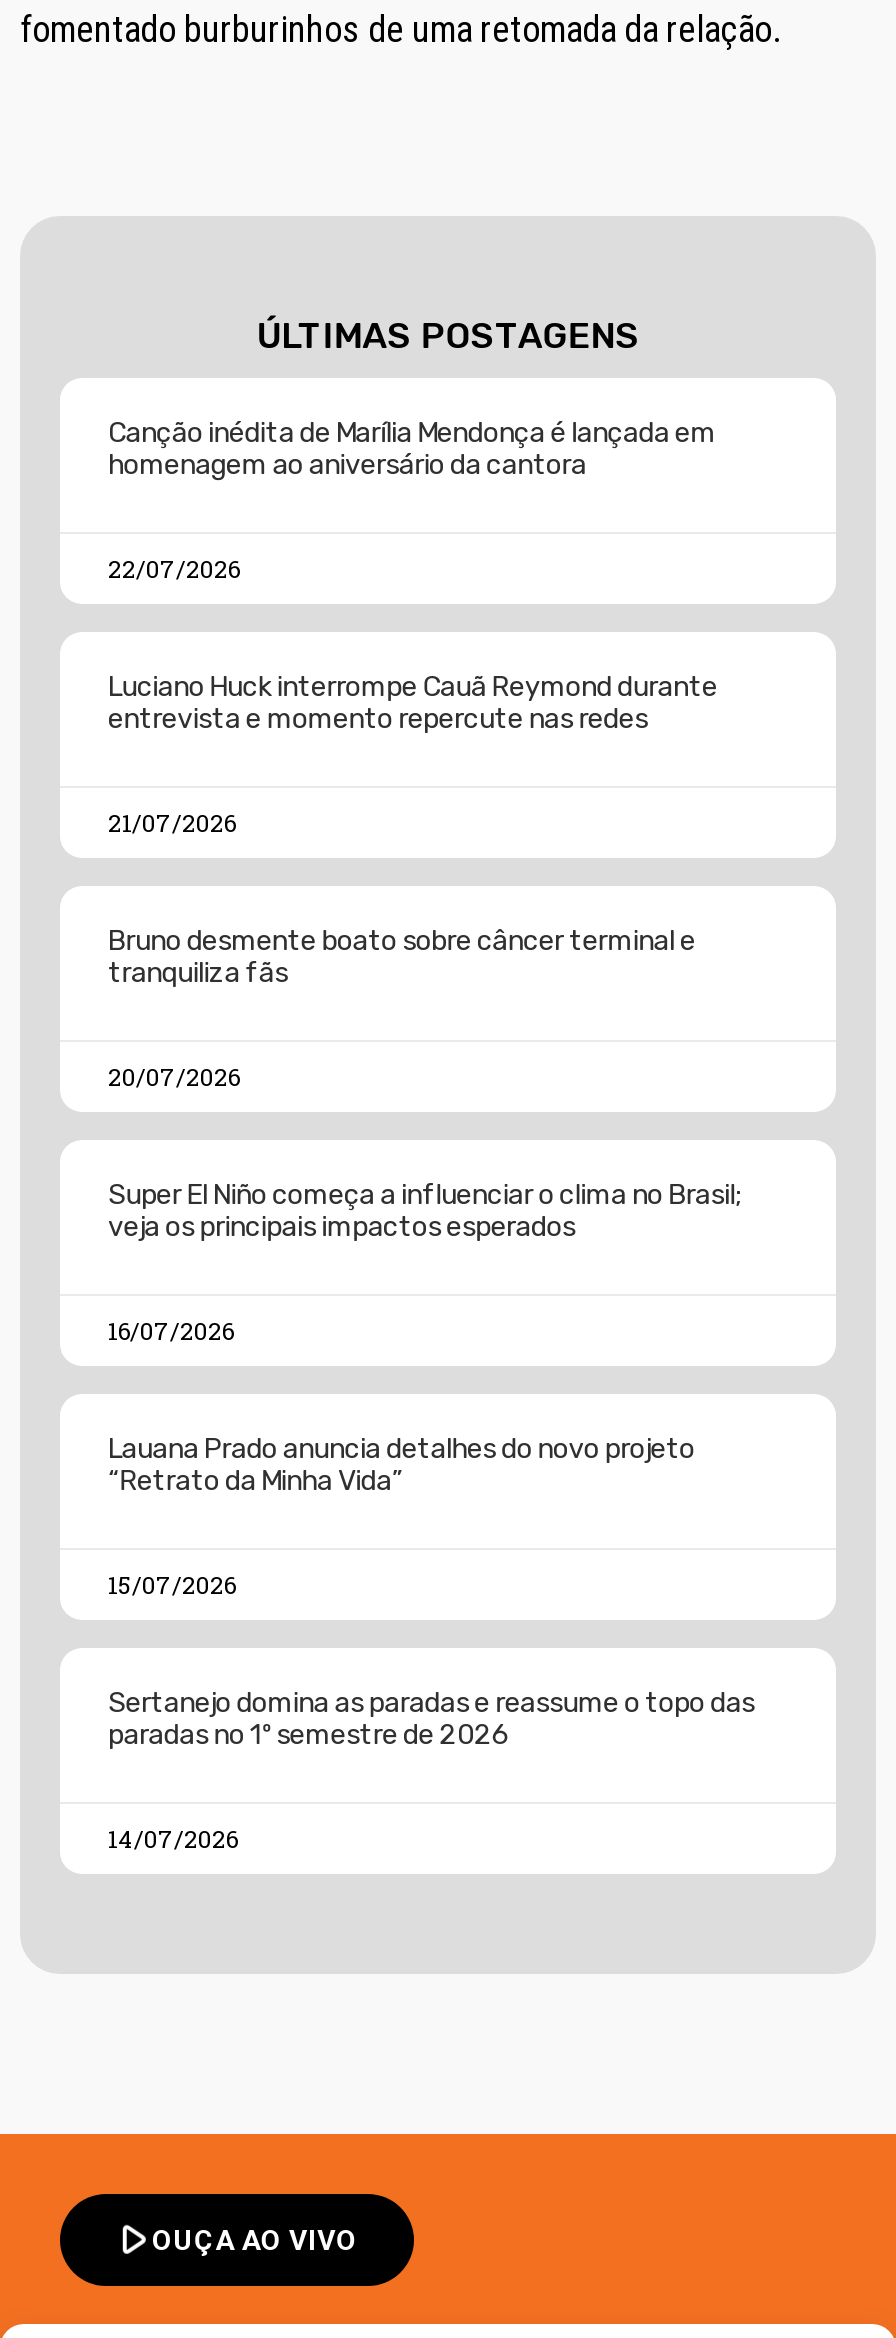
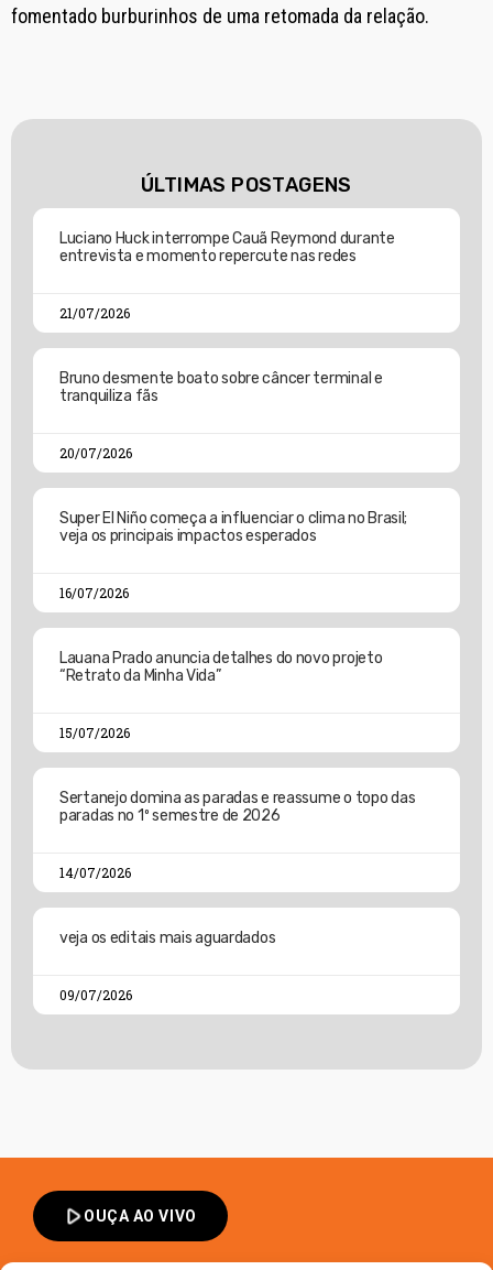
[108,417,716,585] Canção inédita de Marília Mendonça é lançada em | homenagem ao aniversário da cantora | 22/07/2026 -> none
moved [108,671,755,1855] -> [59,229,415,882]: Luciano Huck interrompe Cauã Reymond durante | entrevista e momento repercute nas redes | 21/07/2026 | ... | paradas no 1º semestre de 2026 | 14/07/2026
none -> [59,929,275,1004] veja os editais mais aguardados | 09/07/2026

